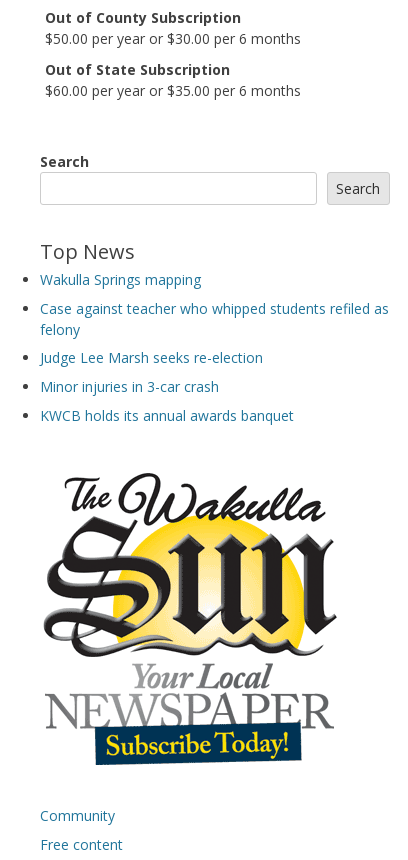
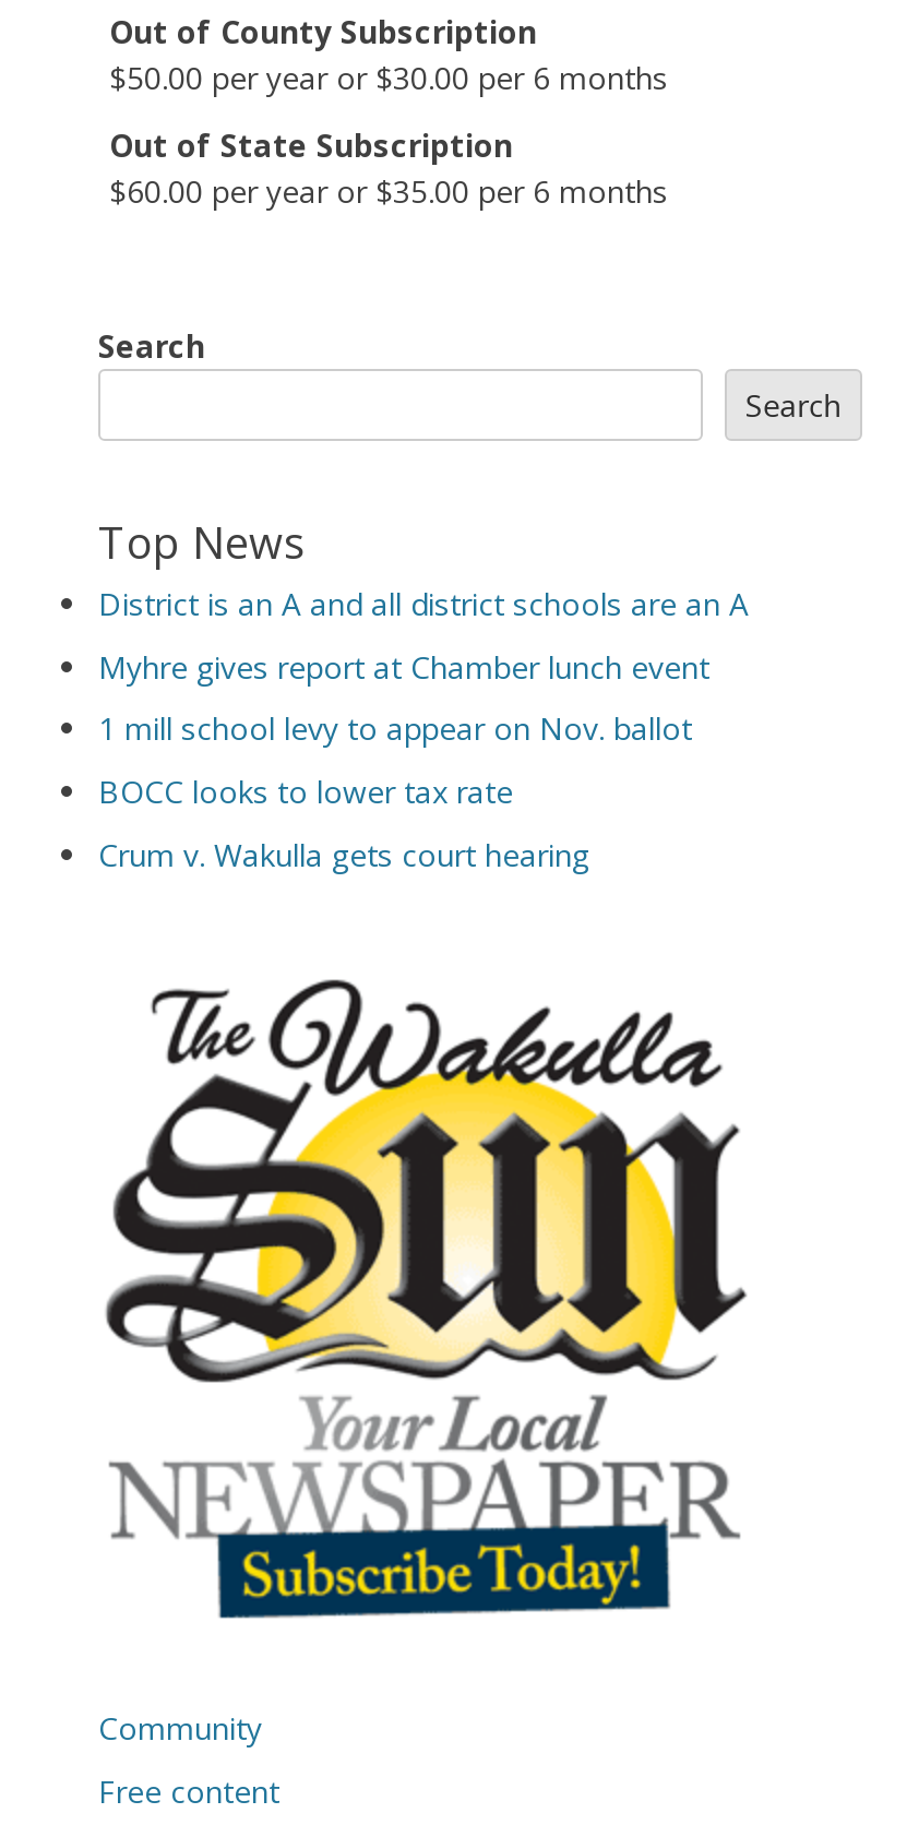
[40,270,201,289] Wakulla Springs mapping -> [98,583,749,624] District is an A and all district schools are an A
[40,299,389,339] Case against teacher who whipped students refiled as | felony -> [98,646,709,687] Myhre gives report at Chamber lunch event
[40,348,263,367] Judge Lee Marsh seeks re-election -> [98,708,692,750] 1 mill school levy to appear on Nov. ballot
[40,377,219,396] Minor injuries in 3-car crash -> [98,771,513,812] BOCC looks to lower tax rate
[40,406,294,425] KWCB holds its annual awards banquet -> [98,833,589,875] Crum v. Wakulla gets court hearing

